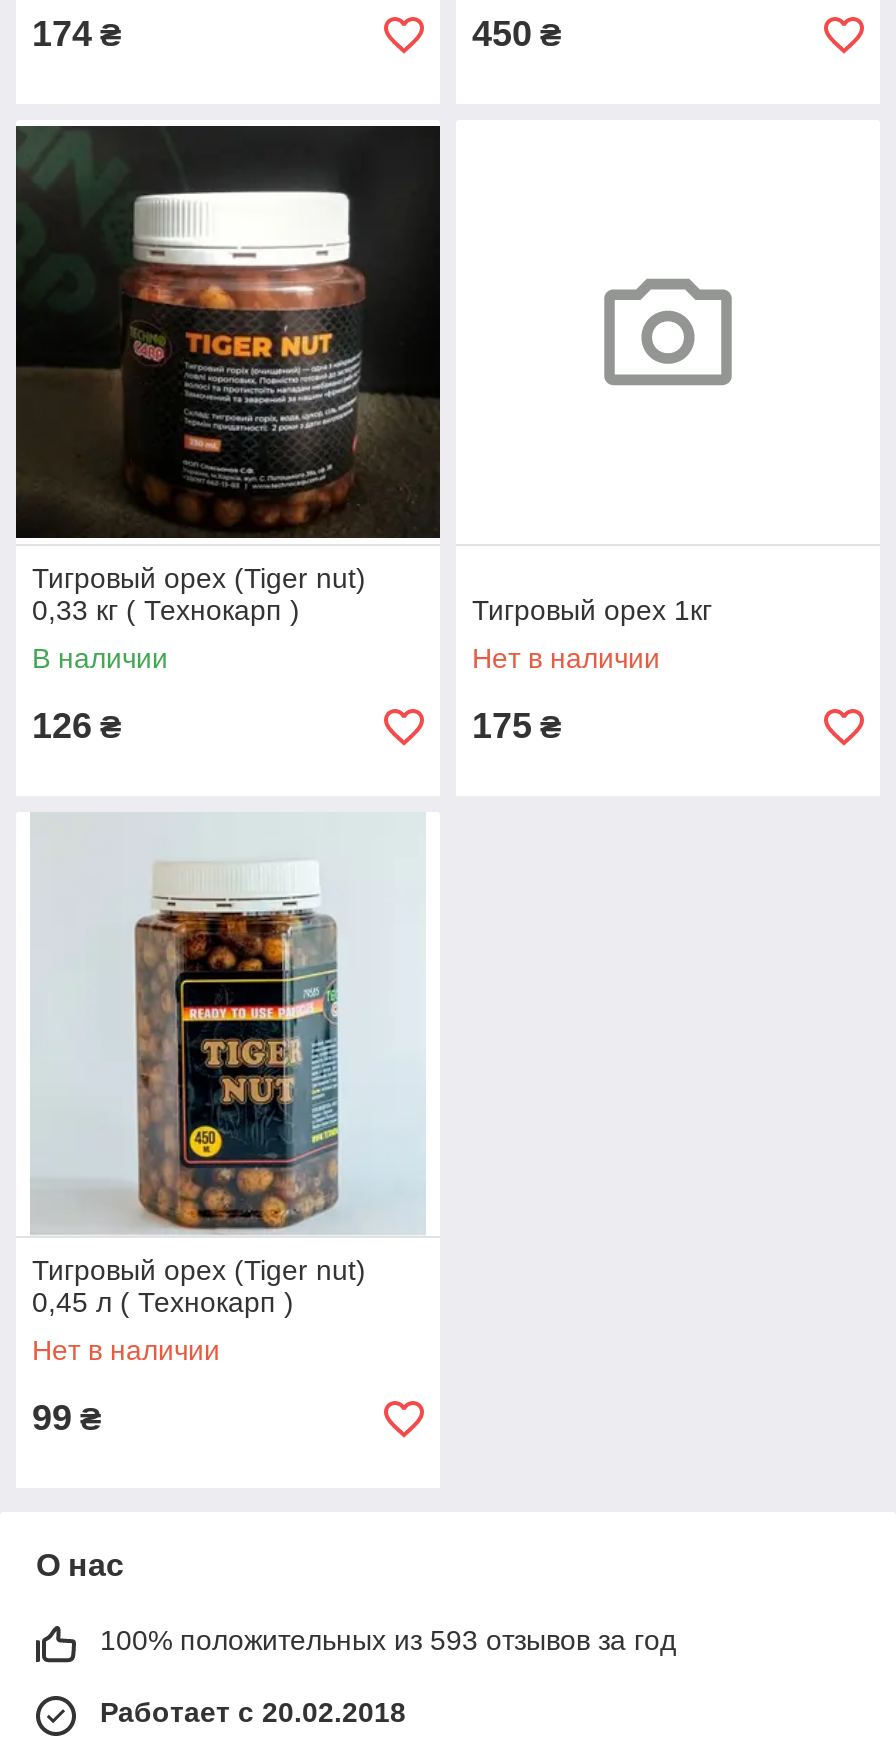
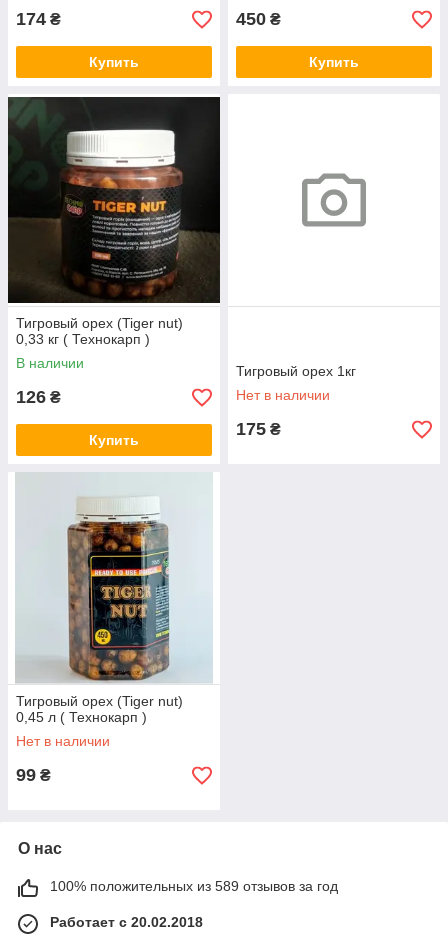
none -> [89,54,139,70] Купить
none -> [309,54,359,70] Купить
none -> [89,432,139,448] Купить
[100,1624,676,1656] 100% положительных из 593 отзывов за год -> [50,878,338,894] 100% положительных из 589 отзывов за год

